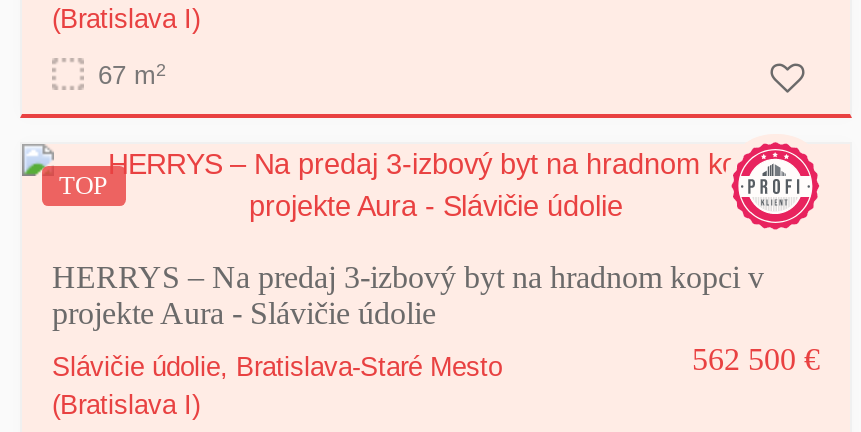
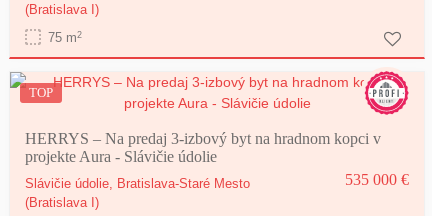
[98,59,166,90] 67 m2 -> [48,30,82,45] 75 m2
[692,342,820,376] 562 500 € -> [345,171,409,188] 535 000 €

